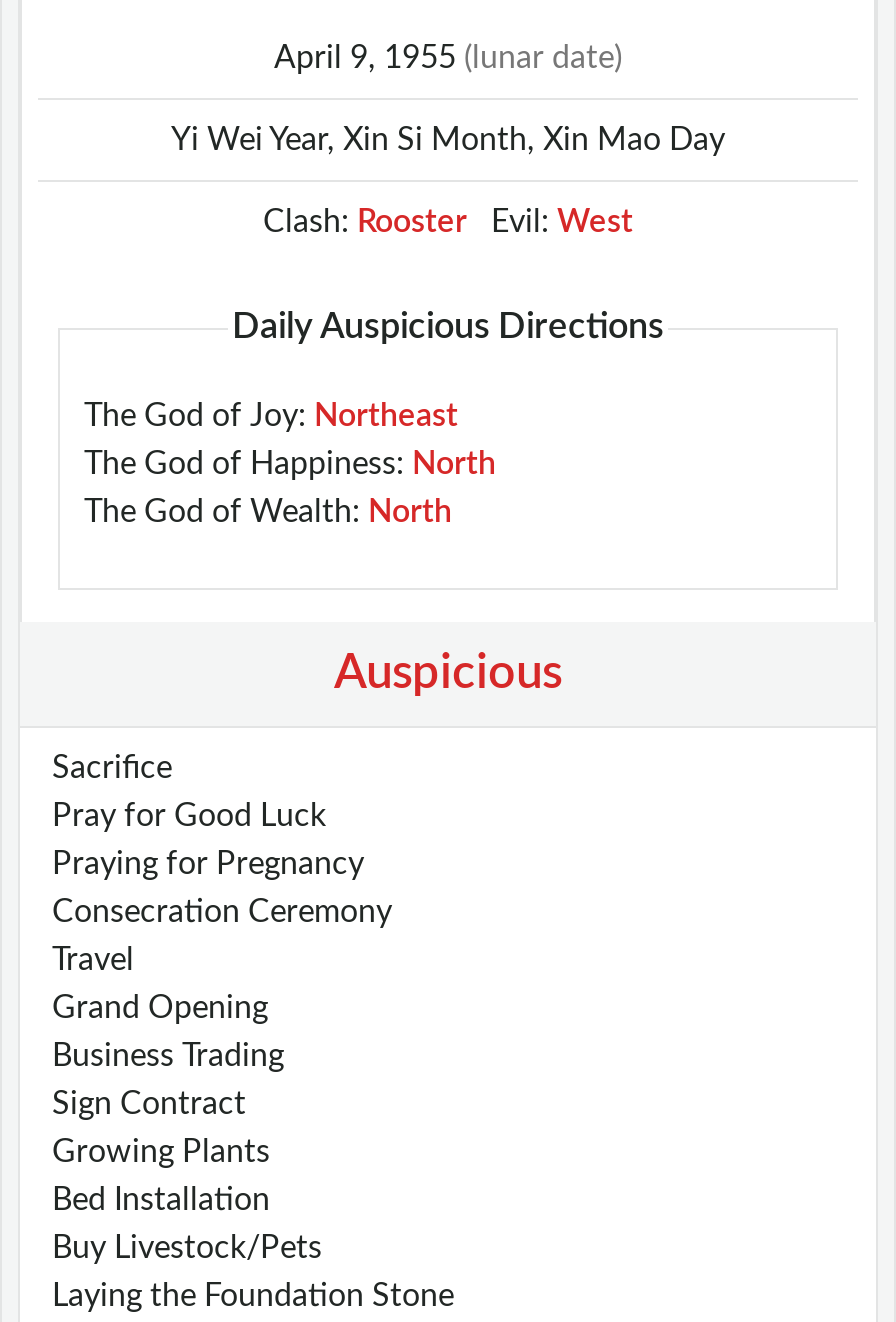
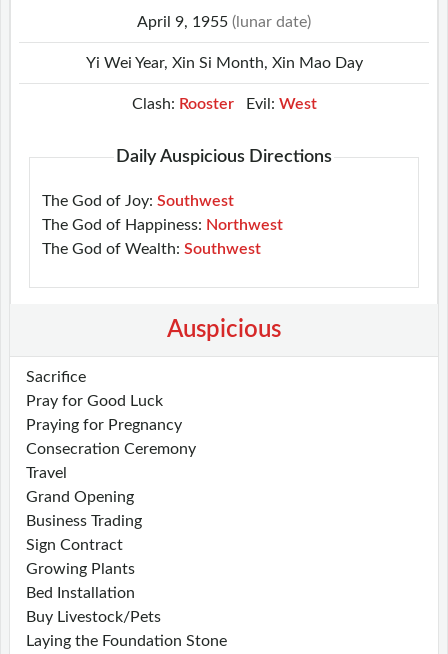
[84,399,458,431] The God of Joy: Northeast -> [42,193,234,209] The God of Joy: Southwest
[84,447,496,479] The God of Happiness: North -> [42,217,283,233] The God of Happiness: Northwest
[84,495,452,527] The God of Wealth: North -> [42,241,261,257] The God of Wealth: Southwest

